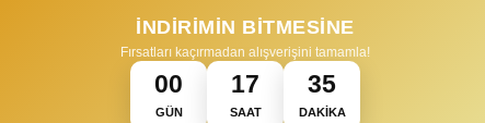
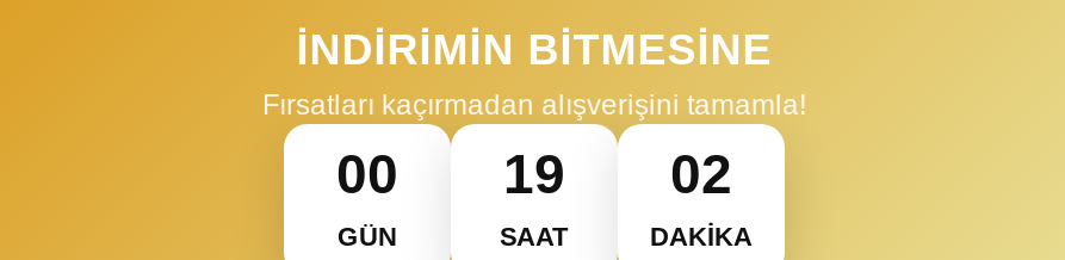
[231,69,259,97] 17 -> [503,142,565,204] 19
[308,69,336,97] 35 -> [670,142,732,204] 02

